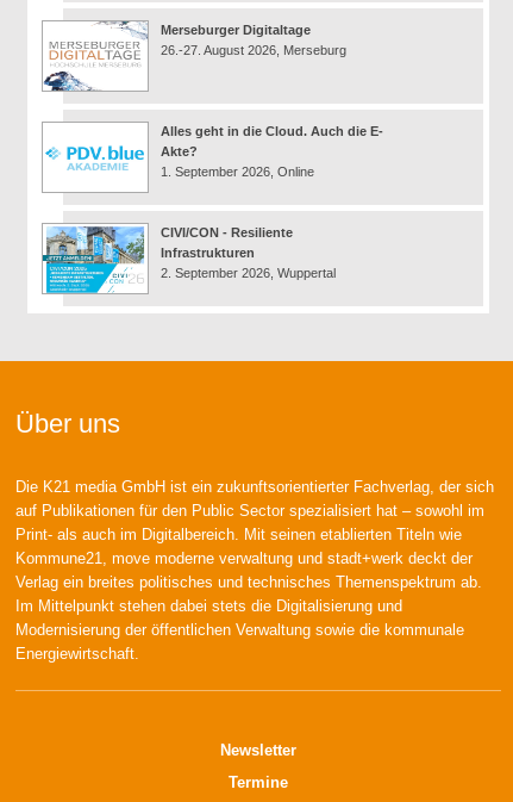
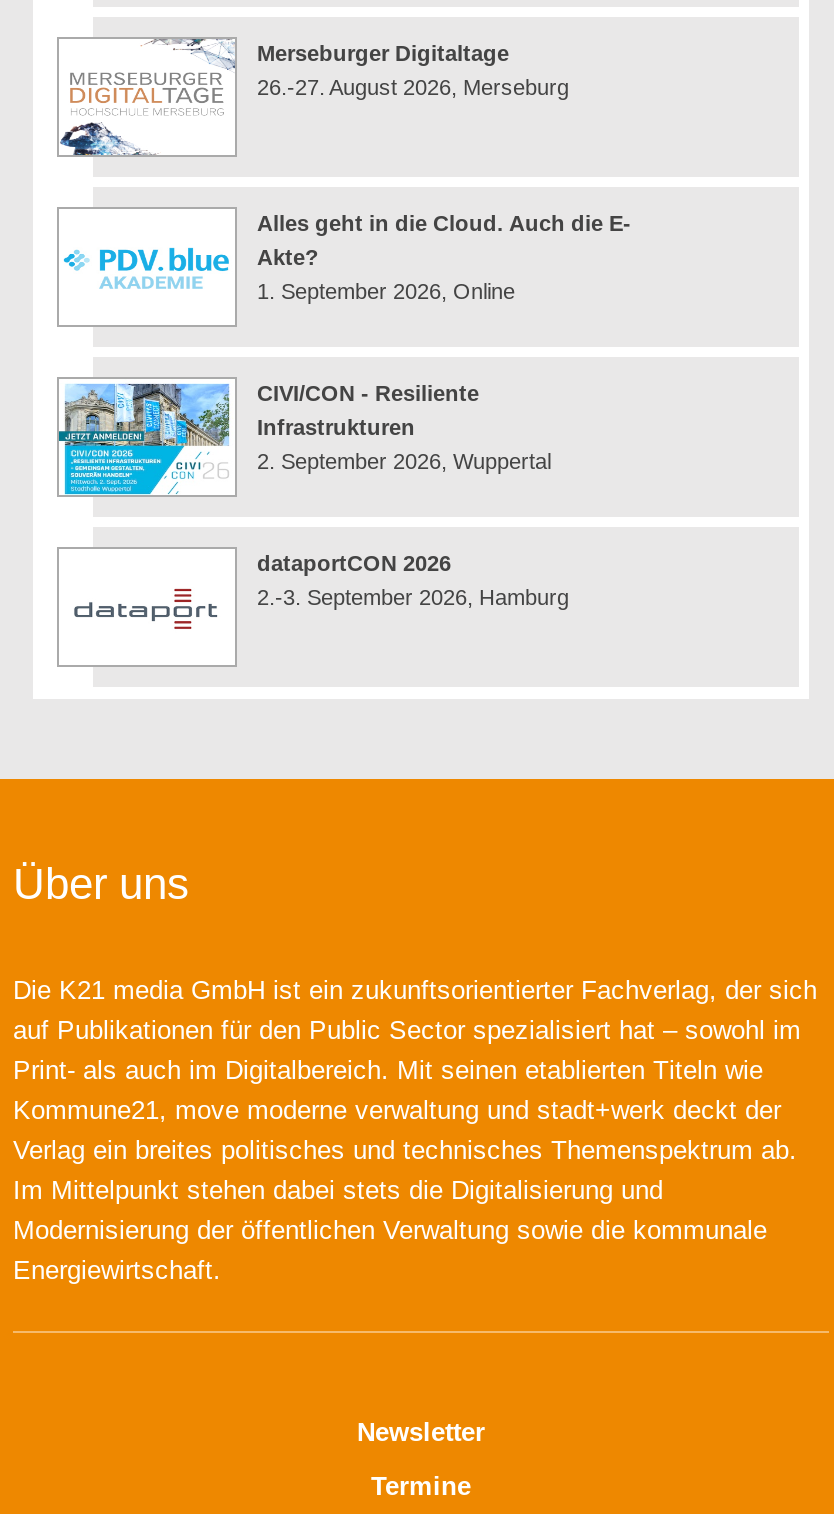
none -> [59,552,569,665] [image] | dataportCON 2026 | 2.-3. September 2026, Hamburg

